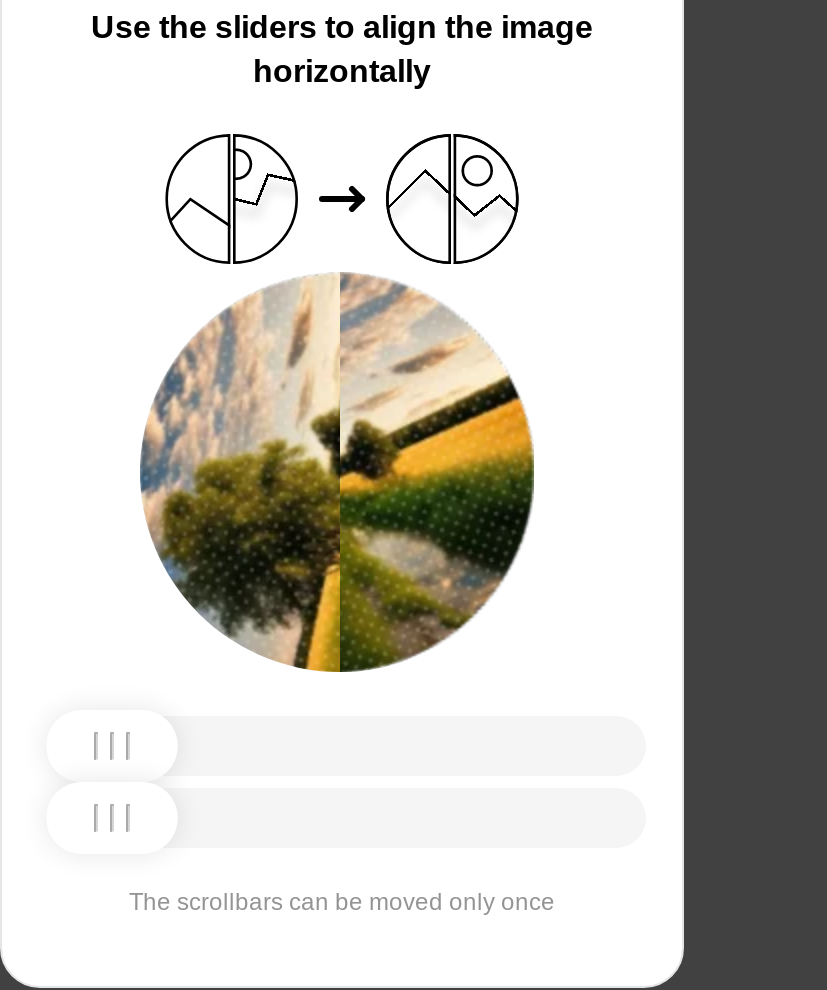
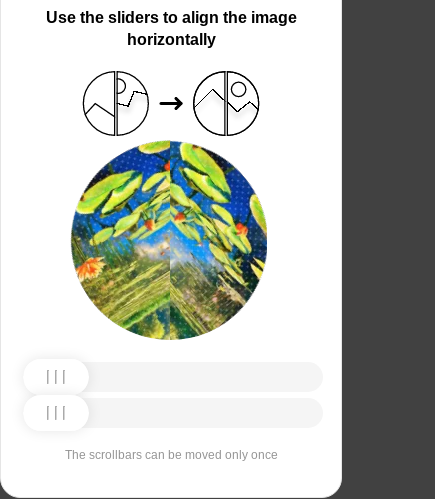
[140,272,534,674] [image] -> [71,140,267,341] [image]

